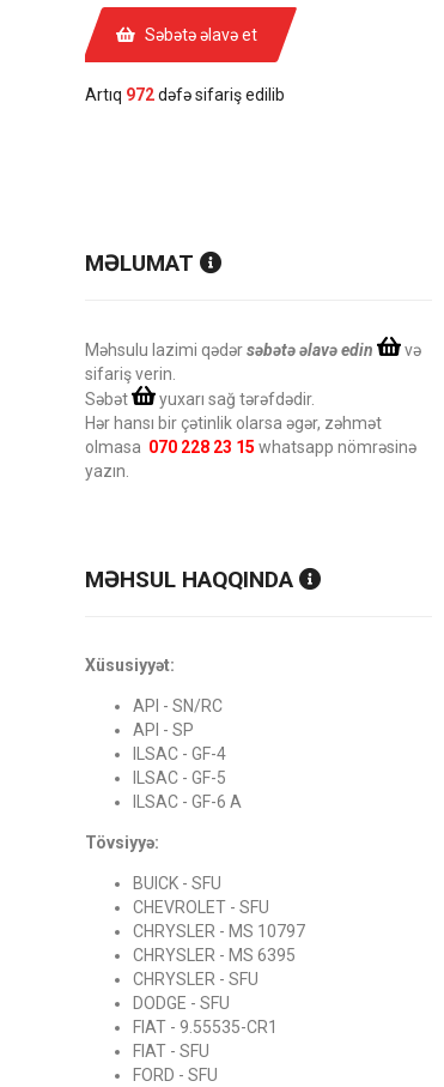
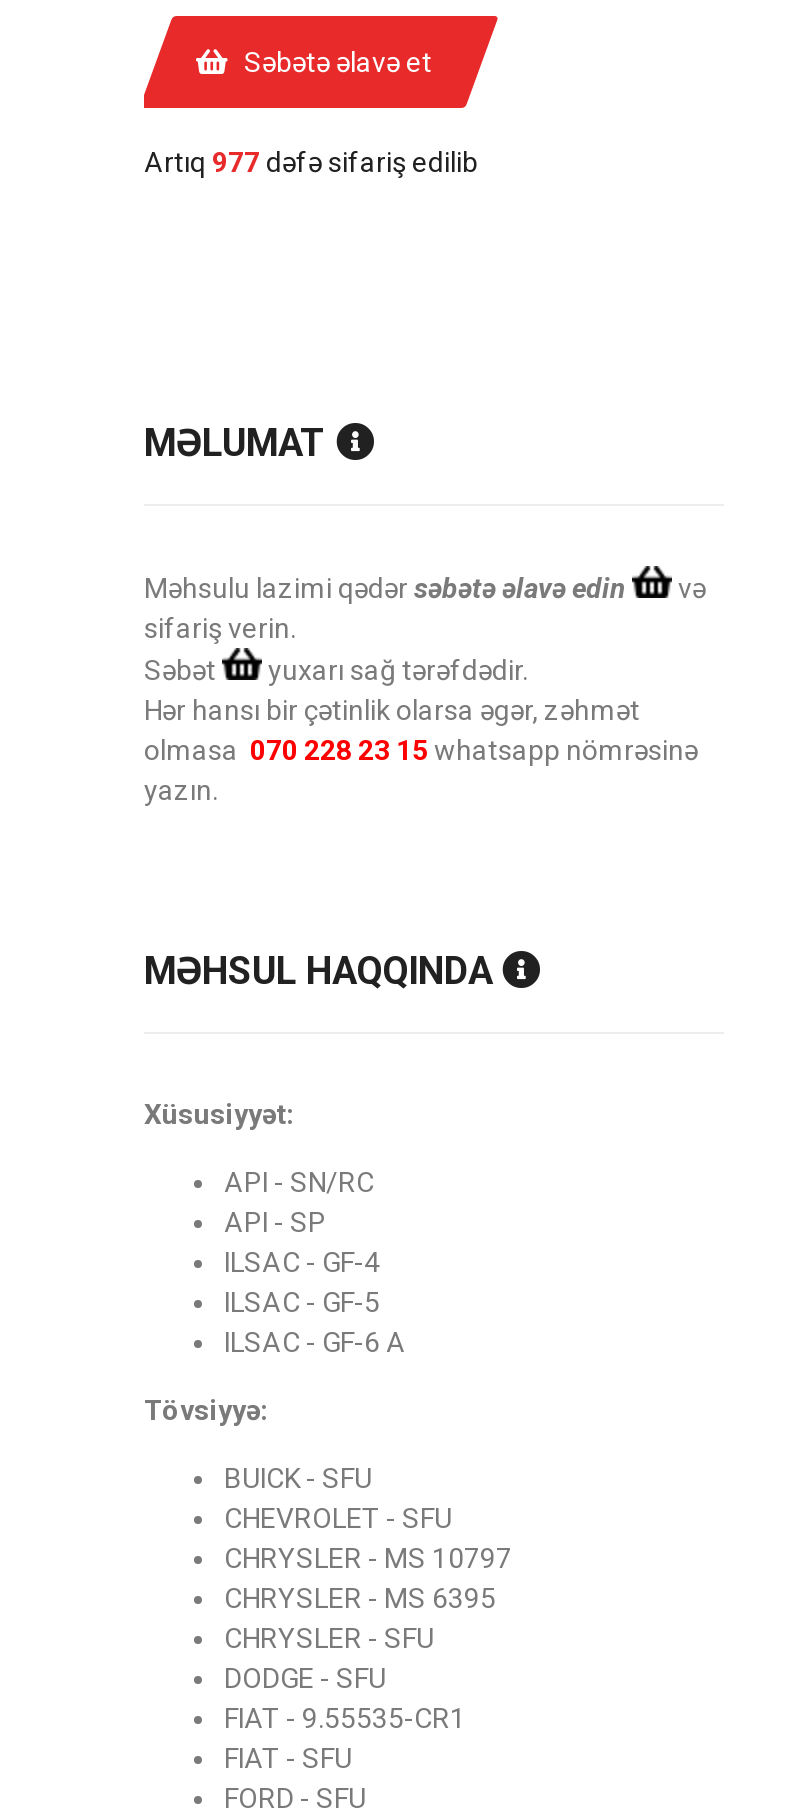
[85,85,285,104] Artıq 972 dəfə sifariş edilib -> [144,146,478,178] Artıq 977 dəfə sifariş edilib

